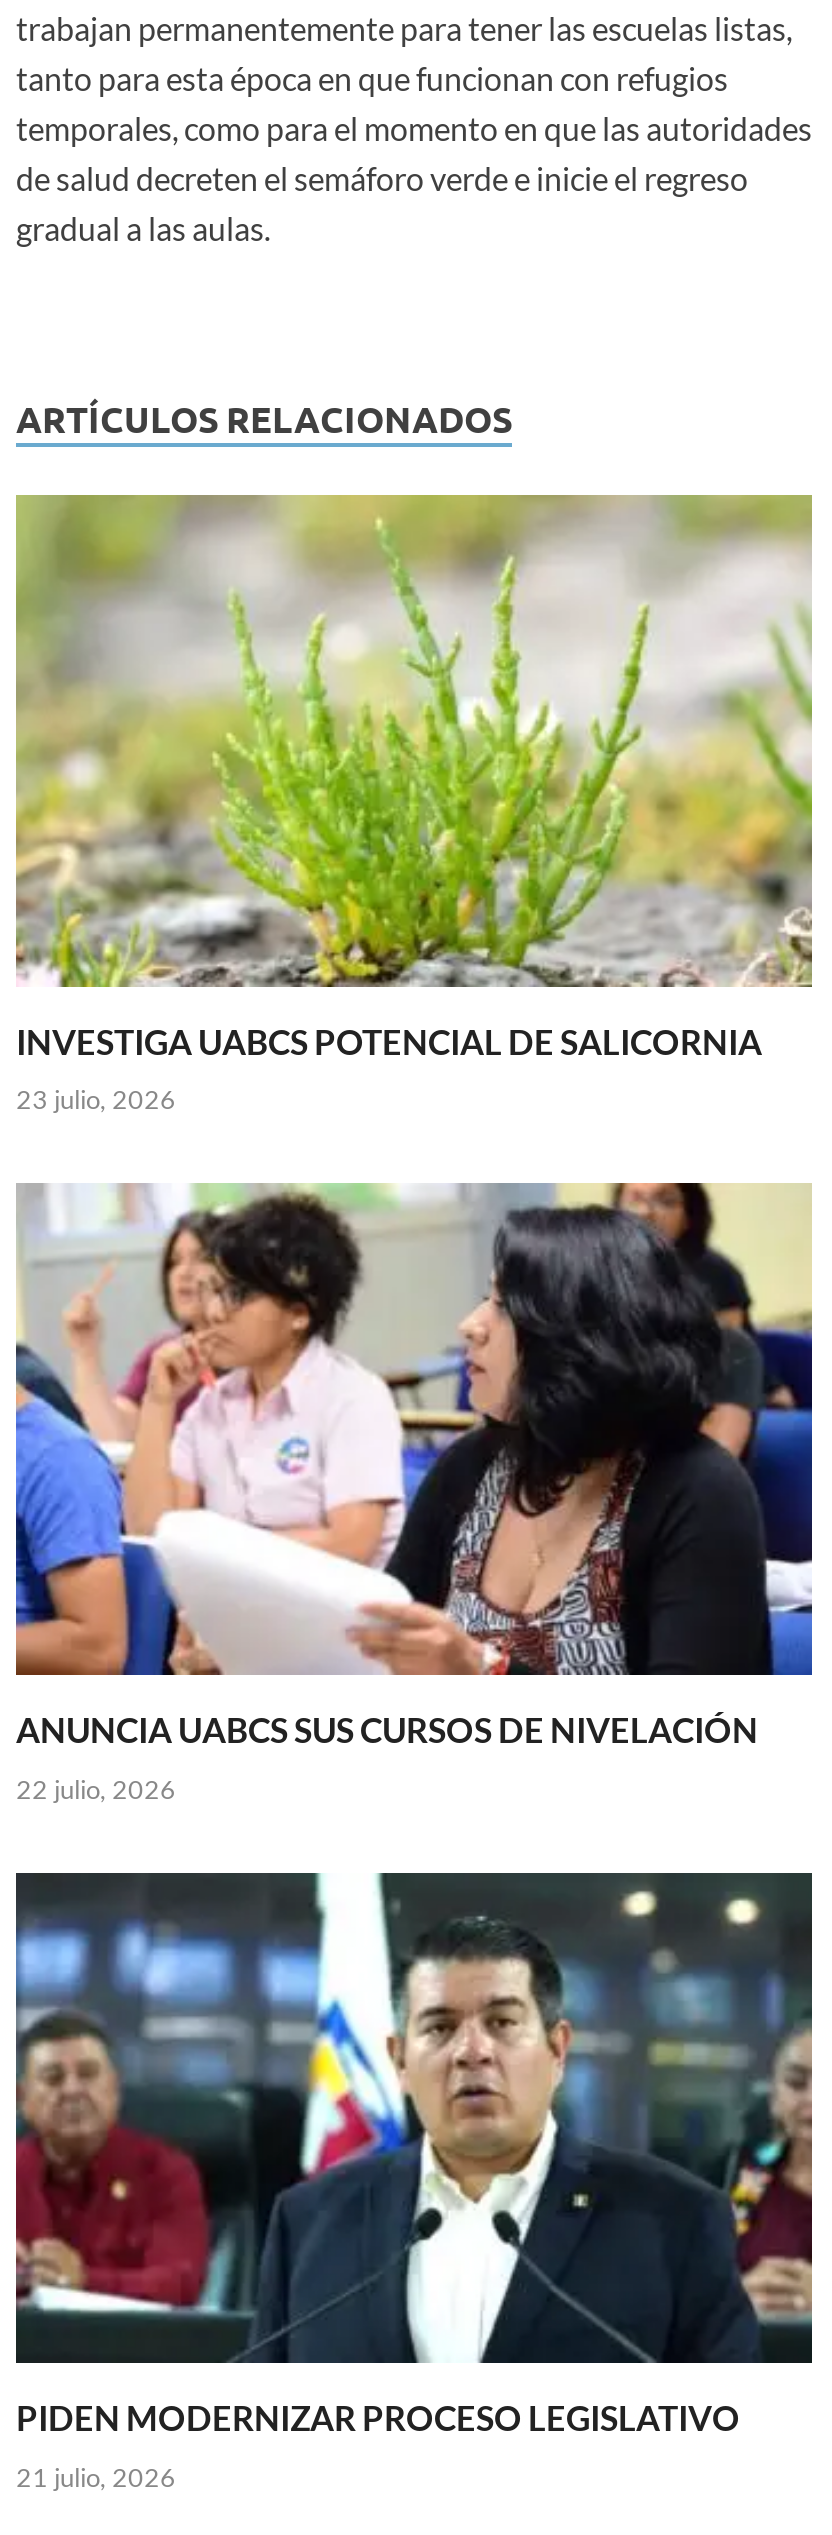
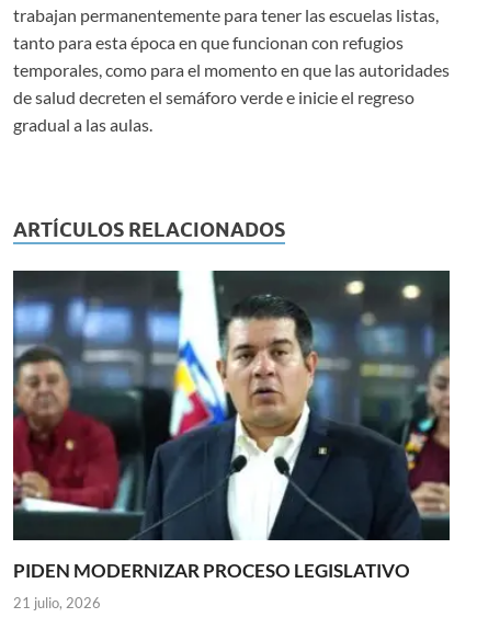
[14,494,814,1116] [image] | INVESTIGA UABCS POTENCIAL DE SALICORNIA | 23 julio, 2026 -> none
[14,1180,814,1804] [image] | ANUNCIA UABCS SUS CURSOS DE NIVELACIÓN | 22 julio, 2026 -> none

